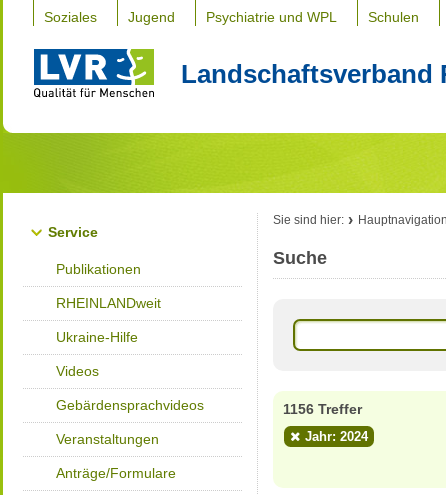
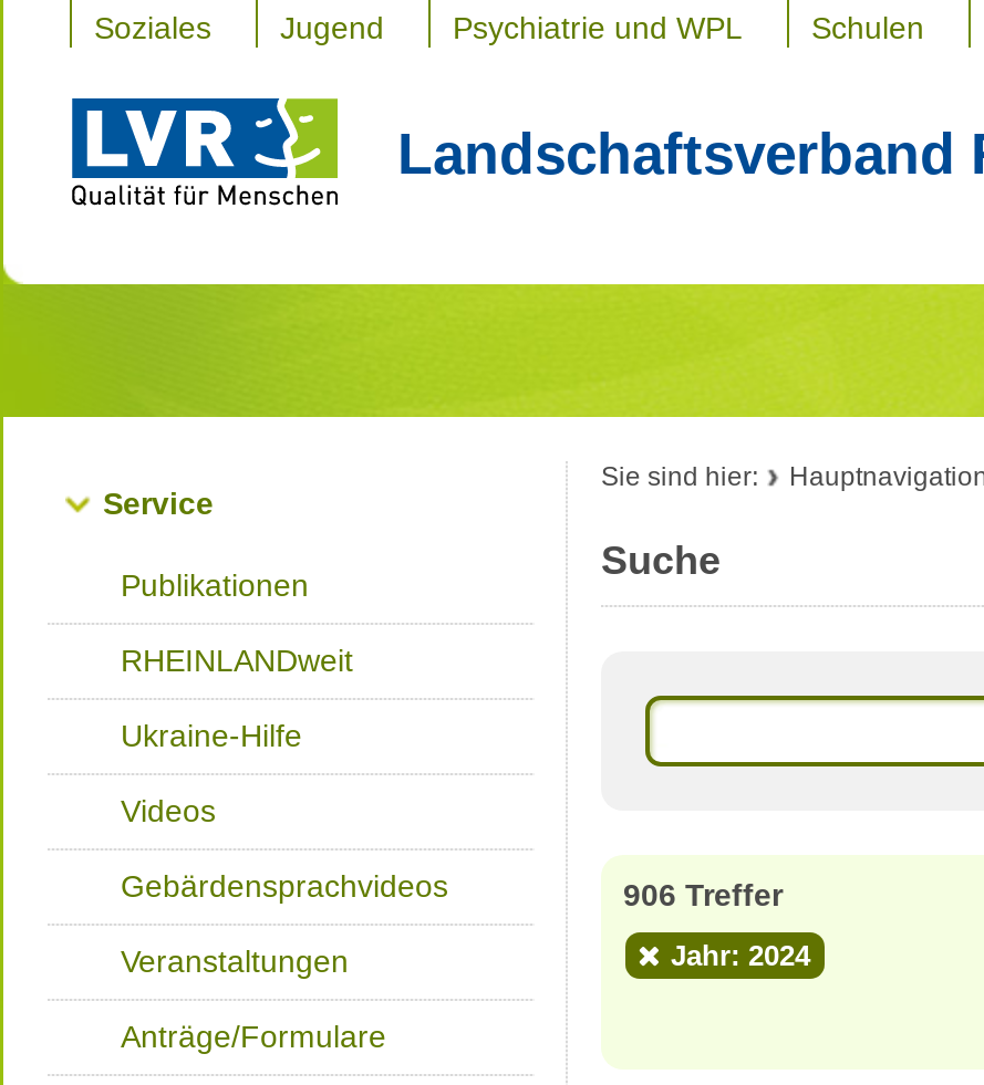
[283,401,362,417] 1156 Treffer -> [623,877,783,912] 906 Treffer

